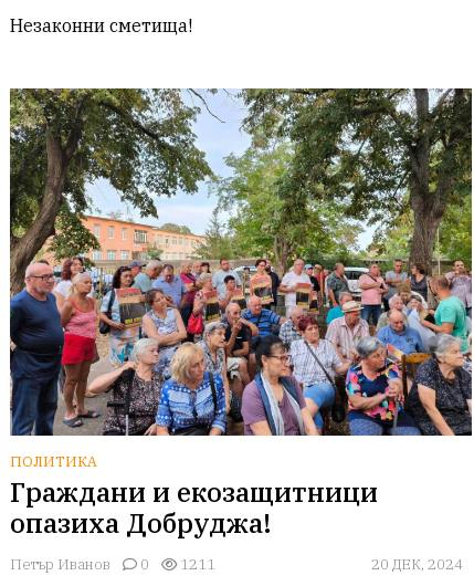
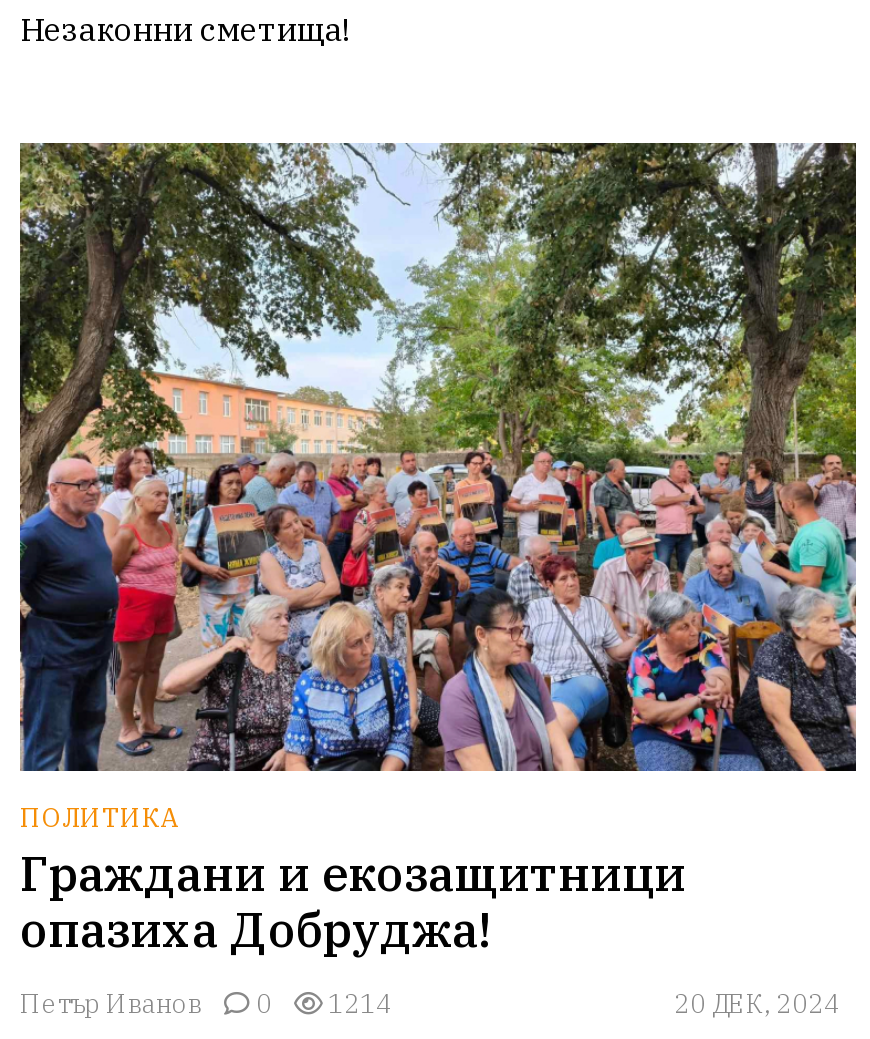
[10,555,215,574] Петър Иванов 0 1211 -> [20,986,392,1020] Петър Иванов 0 1214

